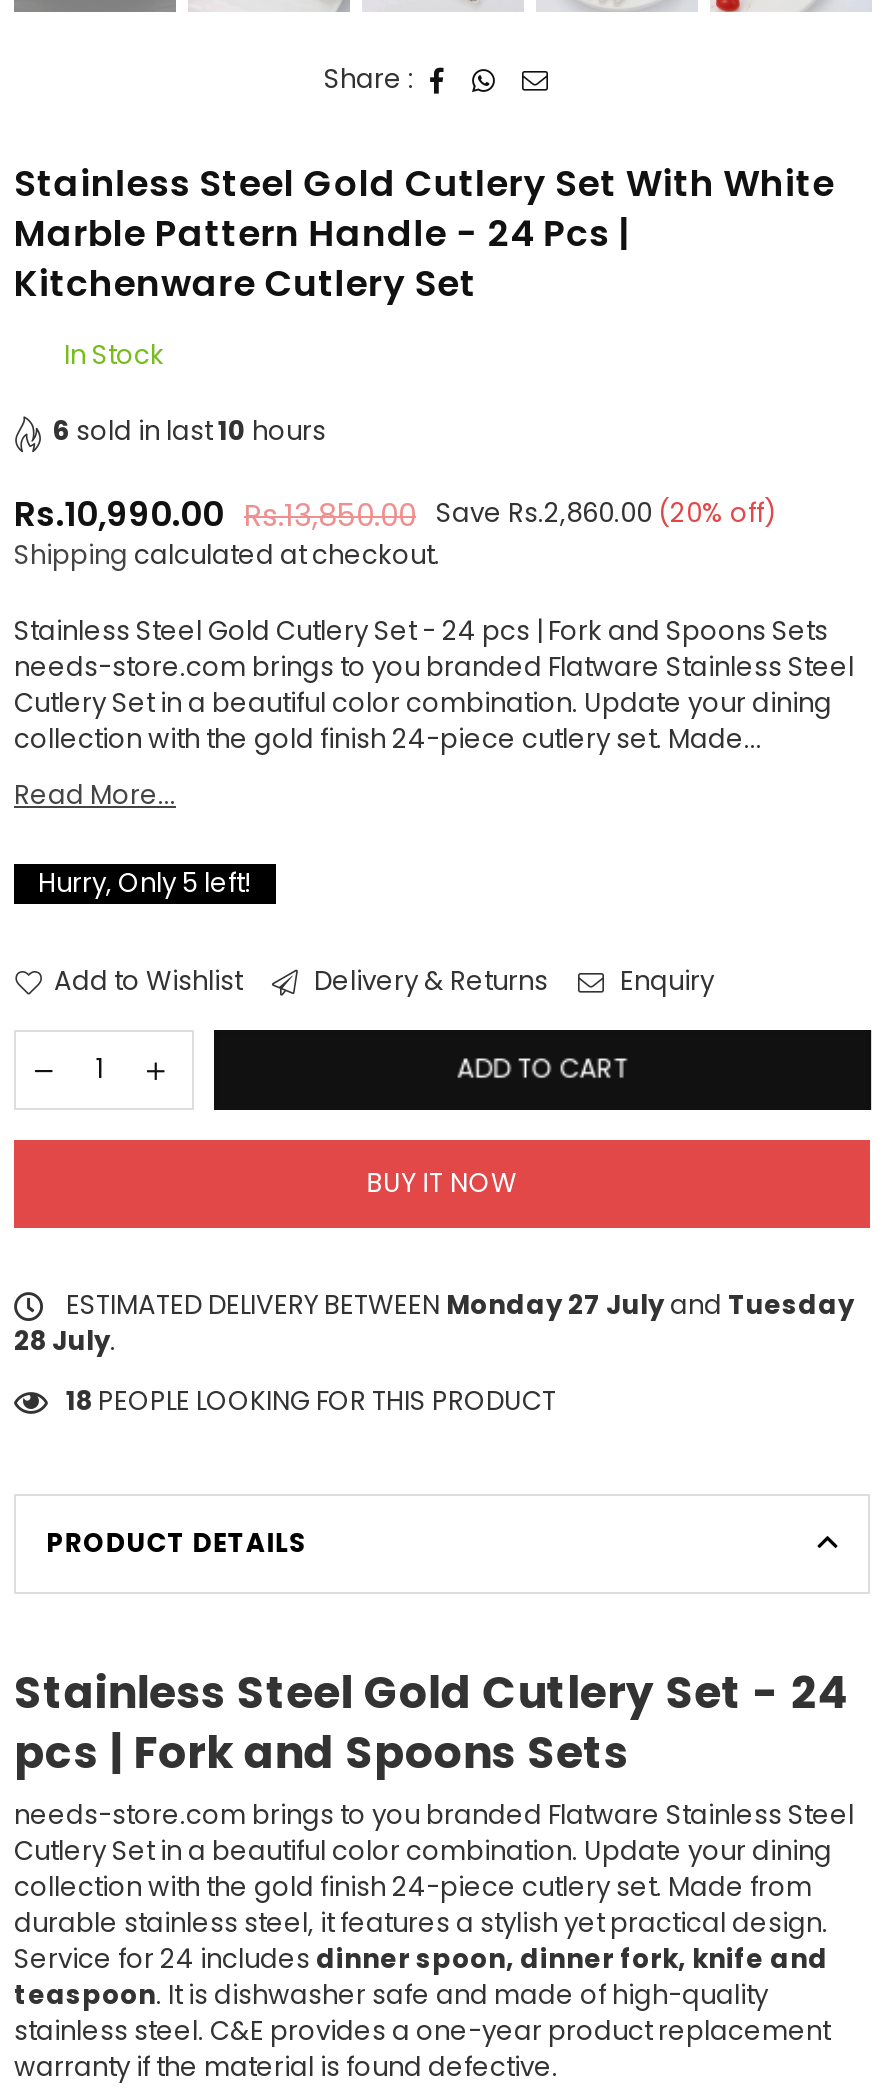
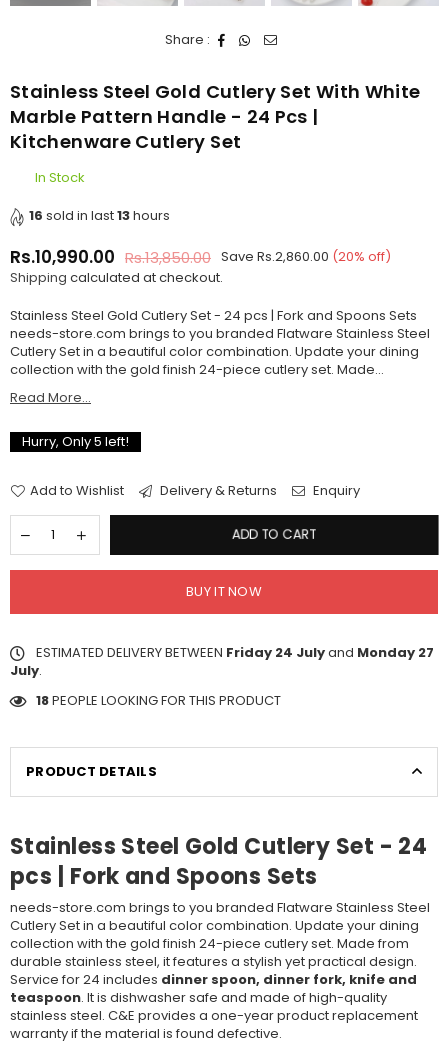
[52,412,326,450] 6 sold in last10 hours -> [29,206,170,225] 16 sold in last13 hours
[14,1285,854,1359] ESTIMATED DELIVERY BETWEEN Monday 27 July and Tuesday | 28 July. -> [10,643,434,680] ESTIMATED DELIVERY BETWEEN Friday 24 July and Monday 27 | July.

